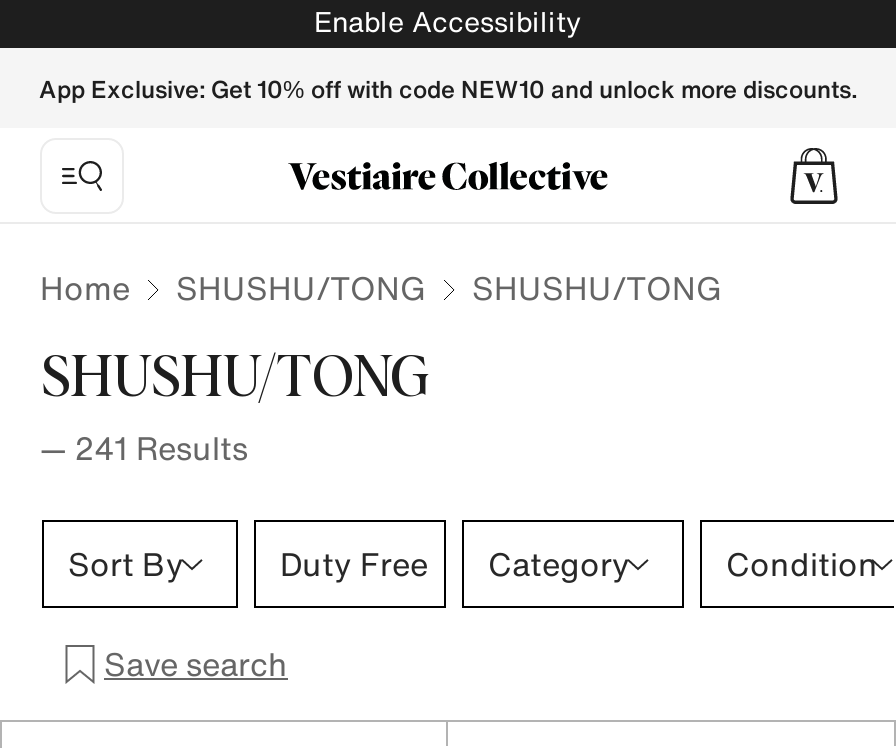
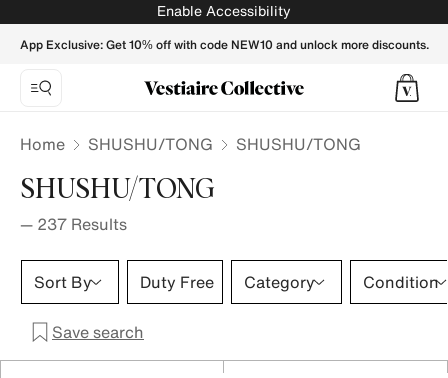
[40,424,248,472] — 241 Results -> [20,212,127,236] — 237 Results

